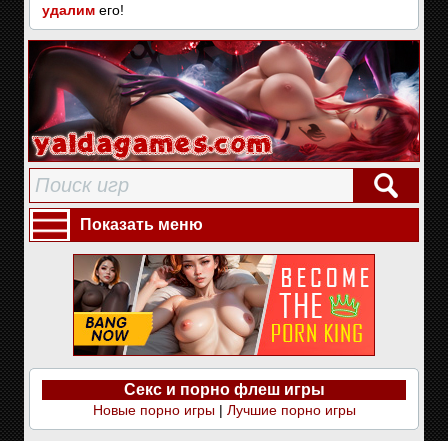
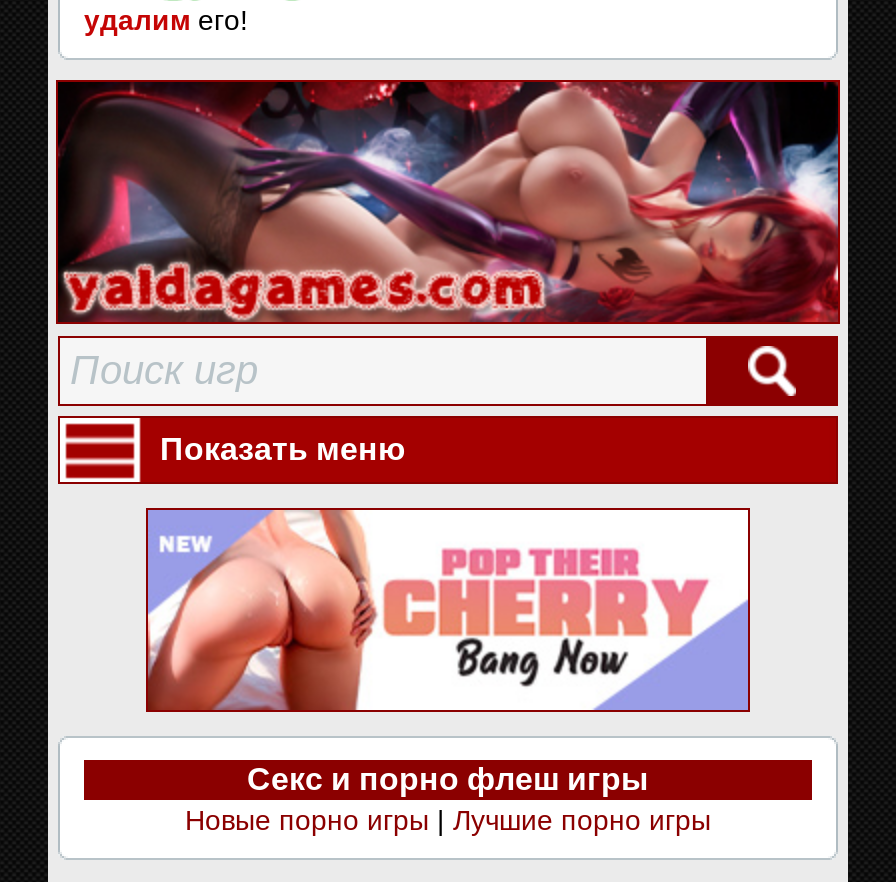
[73,254,375,356] [image] -> [146,508,750,712] [image]

